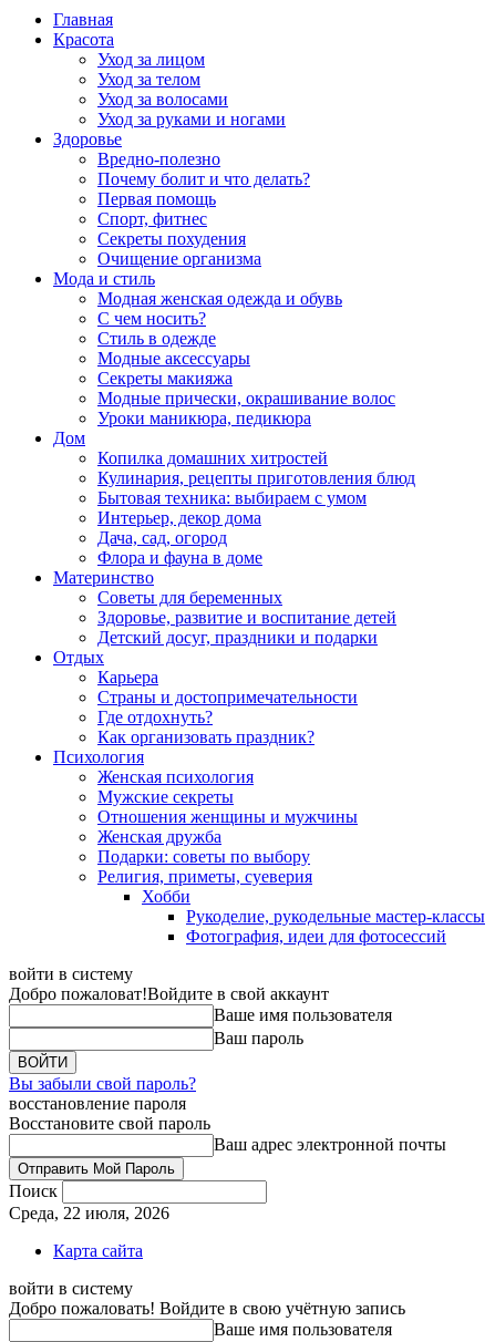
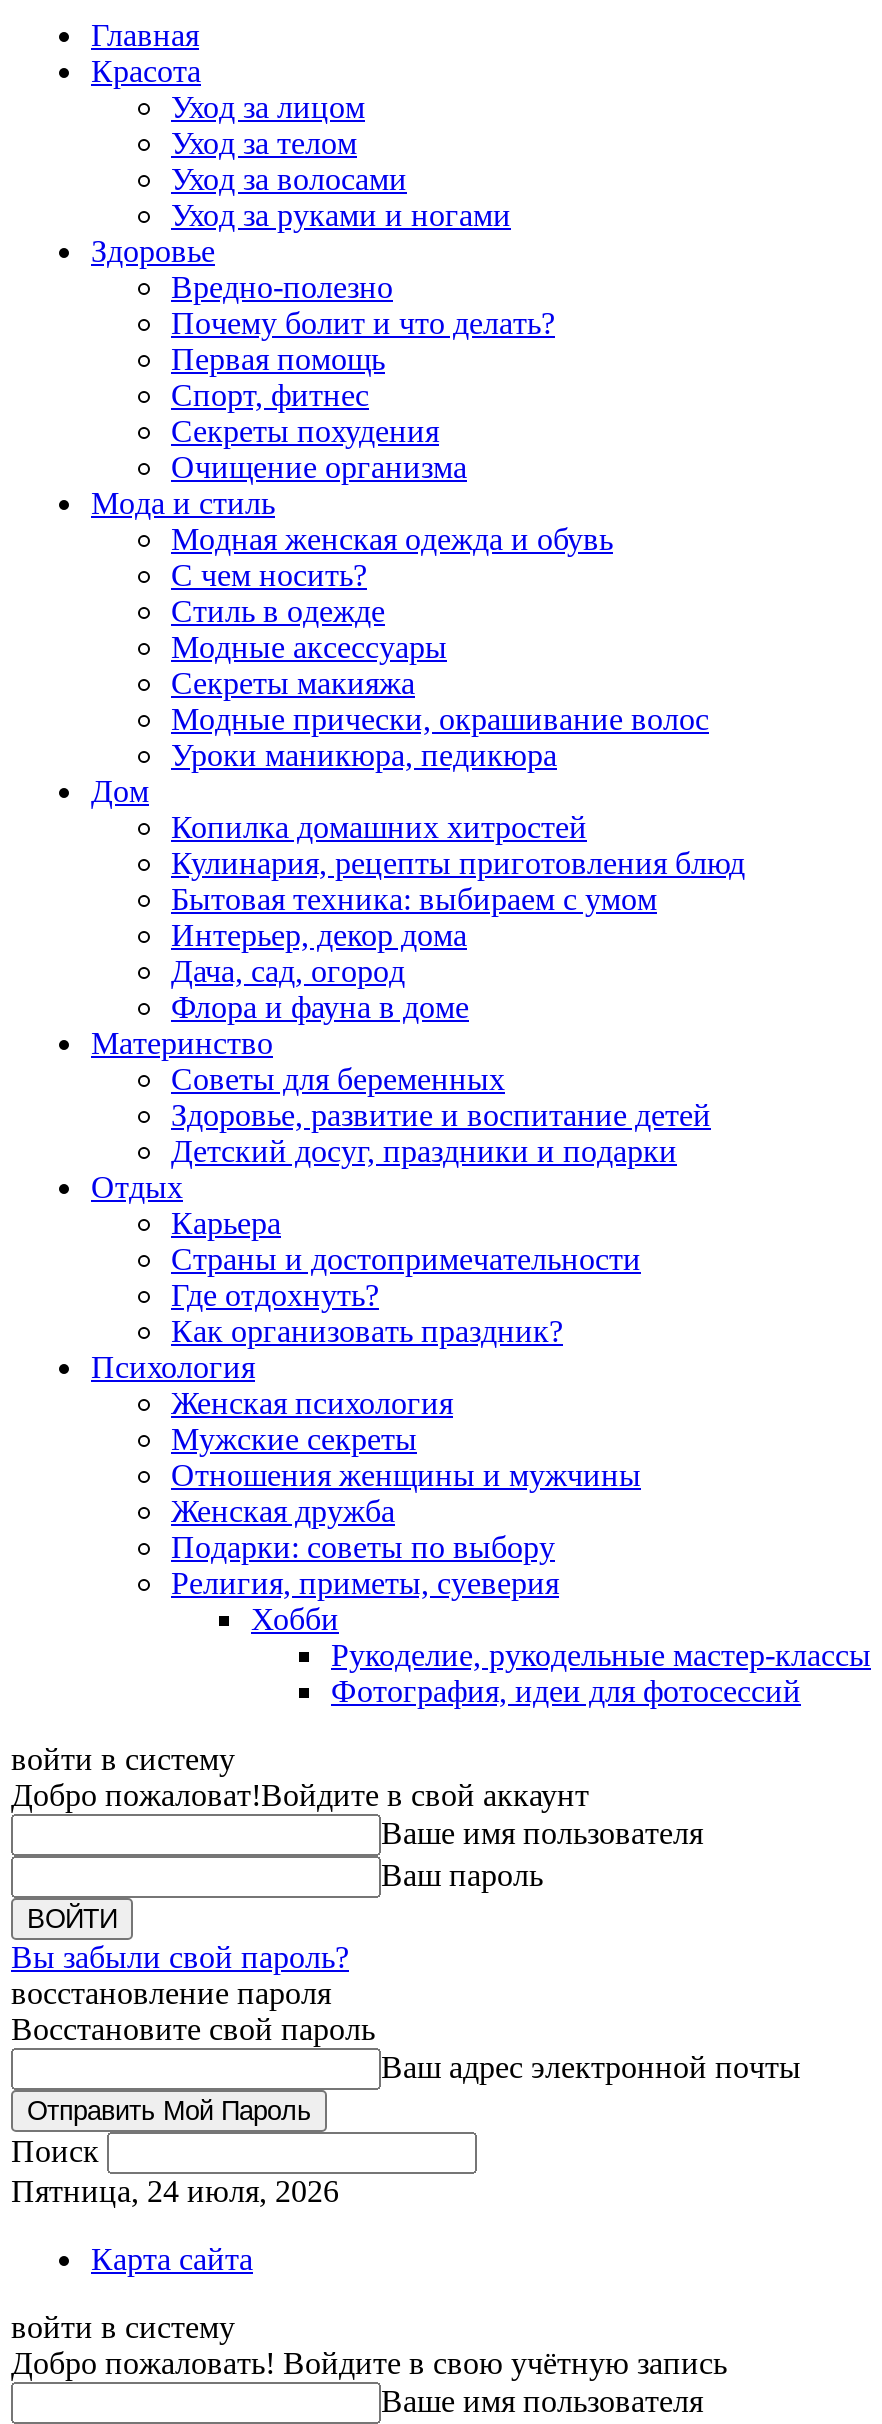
[9,1204,169,1222] Среда, 22 июля, 2026 -> [11,2174,339,2208] Пятница, 24 июля, 2026

